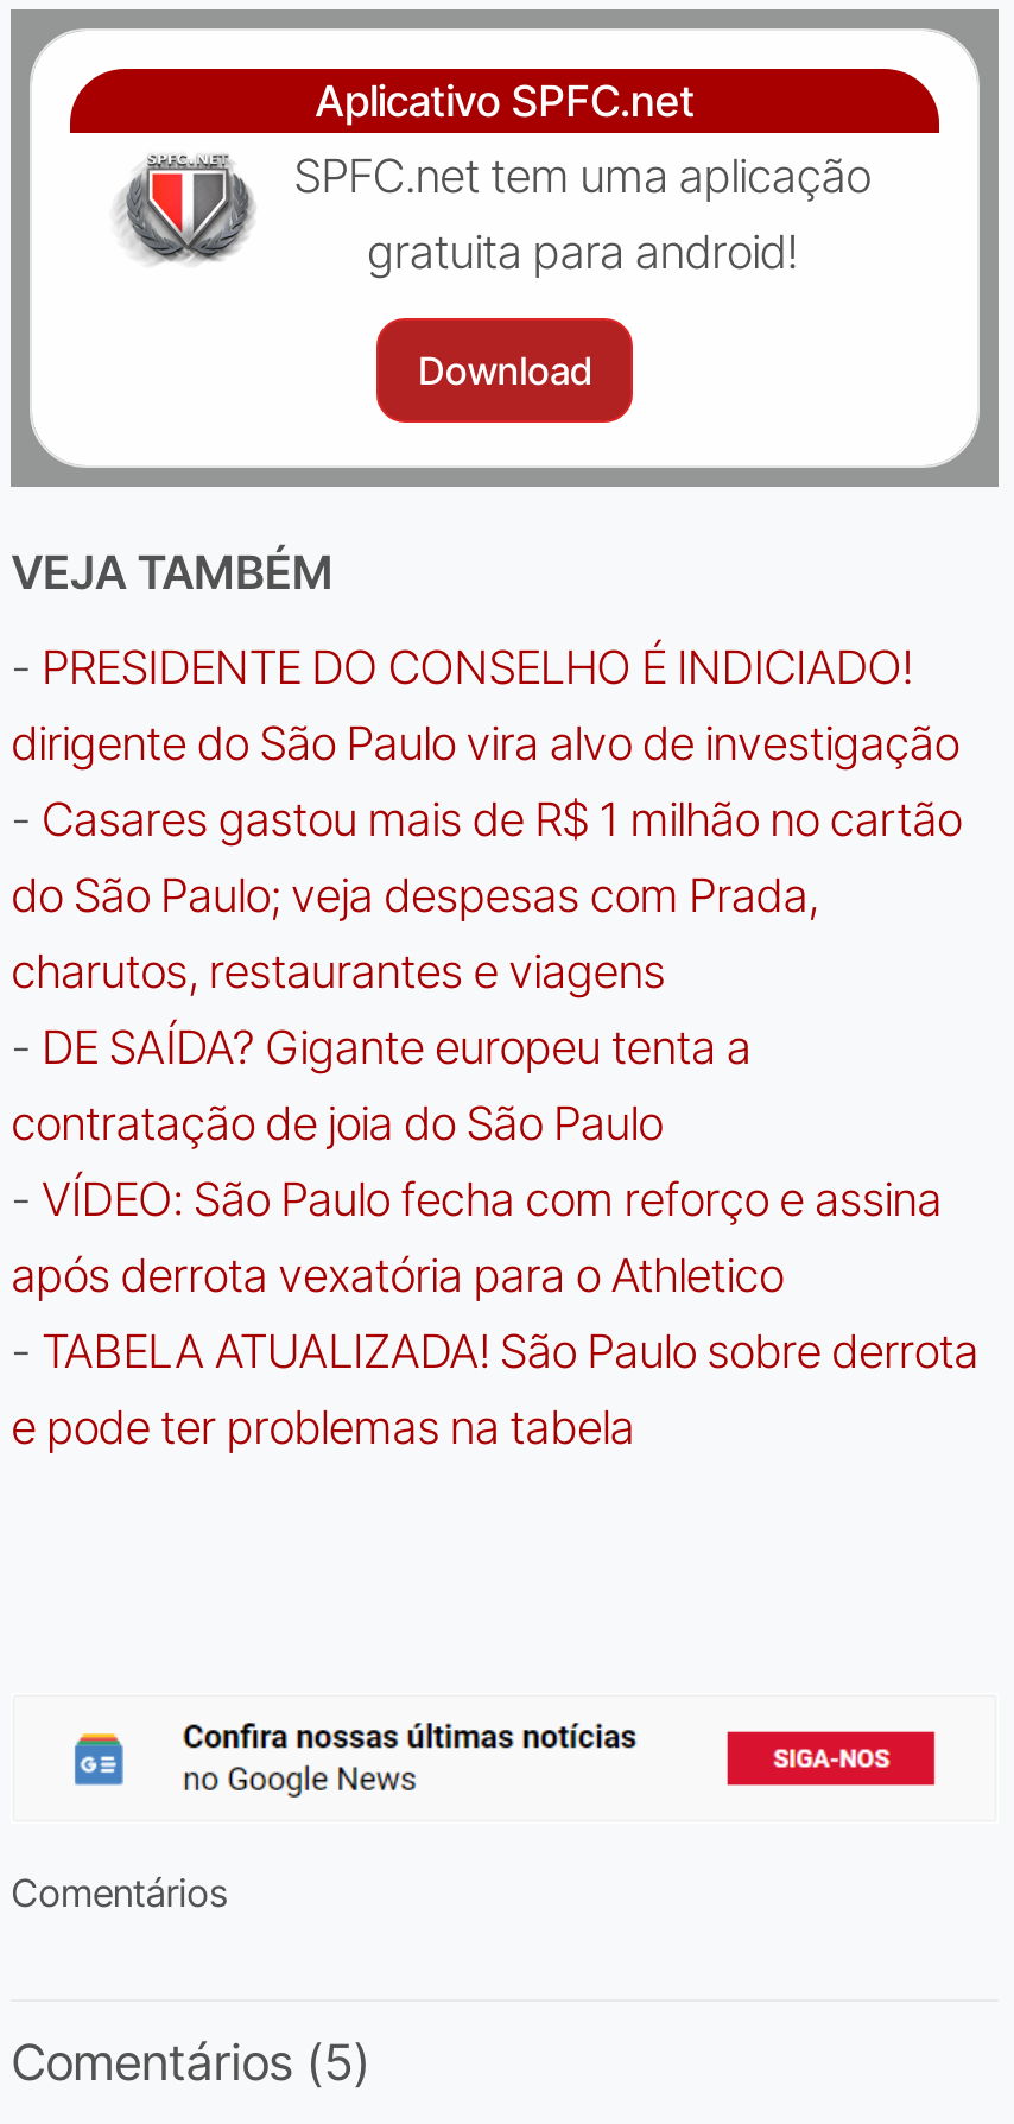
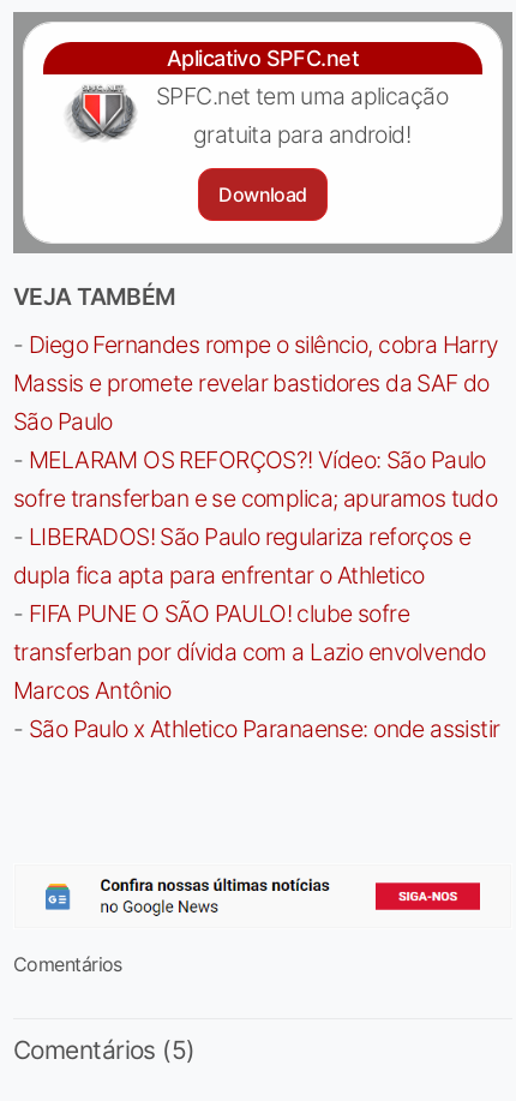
[11,638,978,1455] - PRESIDENTE DO CONSELHO É INDICIADO! | dirigente do São Paulo vira alvo de investigação | - Casares gastou mais de R$ 1 milhão no cartão | do São Paulo; veja despesas com Prada, | charutos, restaurantes e viagens | - DE SAÍDA? Gigante europeu tenta a | contratação de joia do São Paulo | - VÍDEO: São Paulo fecha com reforço e assina | após derrota vexatória para o Athletico | - TABELA ATUALIZADA! São Paulo sobre derrota | e pode ter problemas na tabela -> [13,330,500,743] - Diego Fernandes rompe o silêncio, cobra Harry | Massis e promete revelar bastidores da SAF do | São Paulo | - MELARAM OS REFORÇOS?! Vídeo: São Paulo | sofre transferban e se complica; apuramos tudo | - LIBERADOS! São Paulo regulariza reforços e | dupla fica apta para enfrentar o Athletico | - FIFA PUNE O SÃO PAULO! clube sofre | transferban por dívida com a Lazio envolvendo | Marcos Antônio | - São Paulo x Athletico Paranaense: onde assistir

